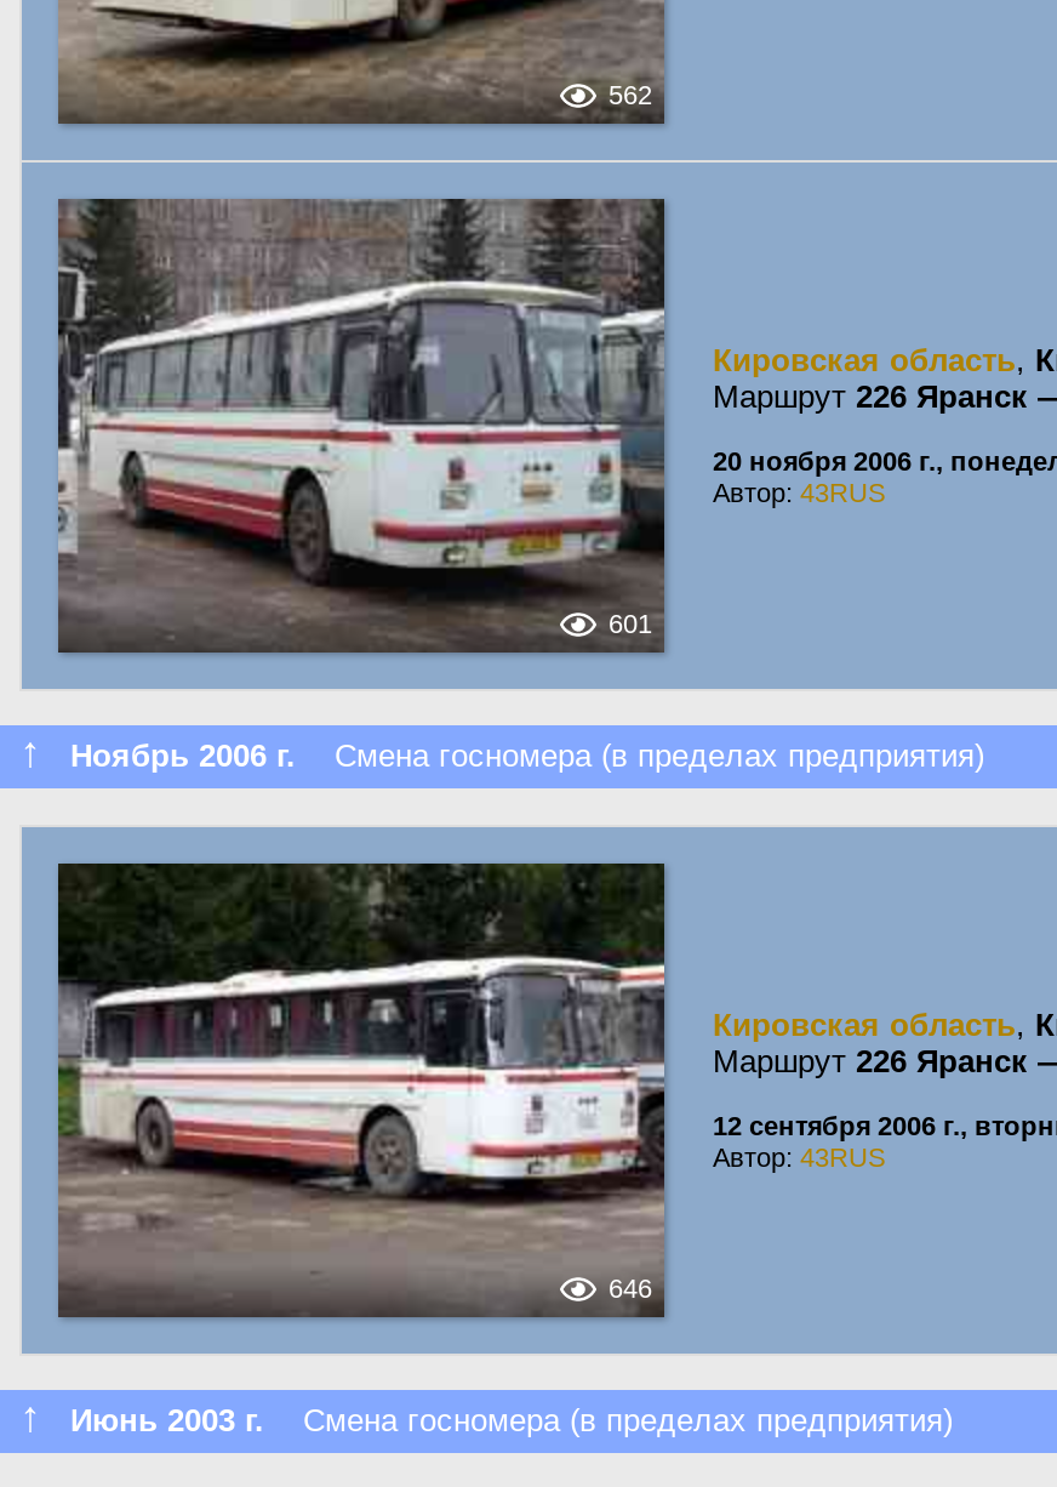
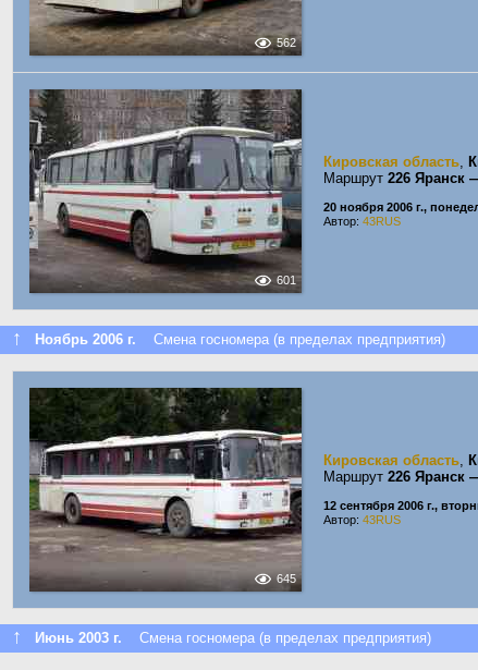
[609,1274,652,1303] 646 -> [277,572,296,585] 645

